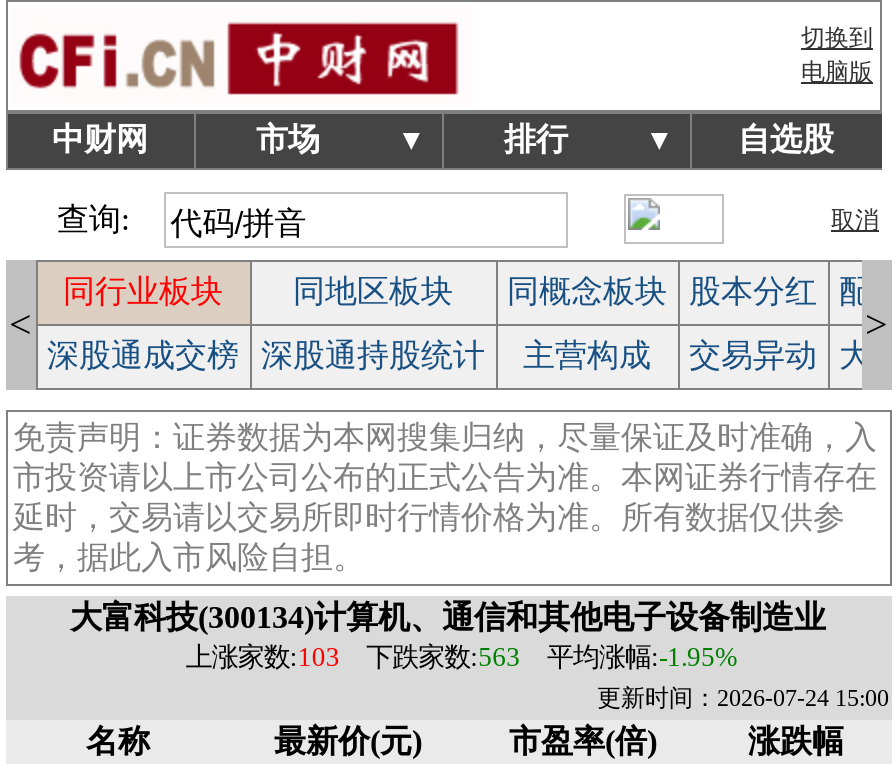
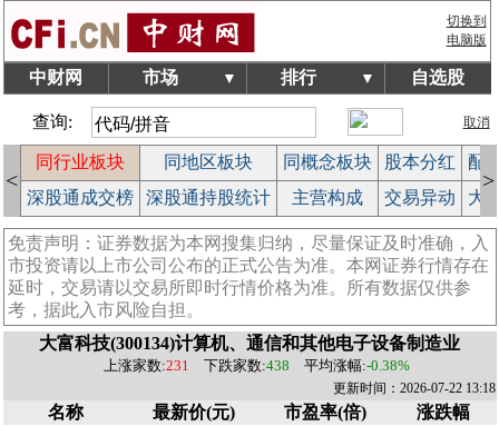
[186,642,340,672] 上涨家数:103 -> [103,357,189,374] 上涨家数:231
[366,642,520,672] 下跌家数:563 -> [204,357,290,374] 下跌家数:438
[547,642,737,672] 平均涨幅:-1.95% -> [305,357,410,374] 平均涨幅:-0.38%
[597,684,889,712] 更新时间：2026-07-24 15:00 -> [332,380,495,396] 更新时间：2026-07-22 13:18

